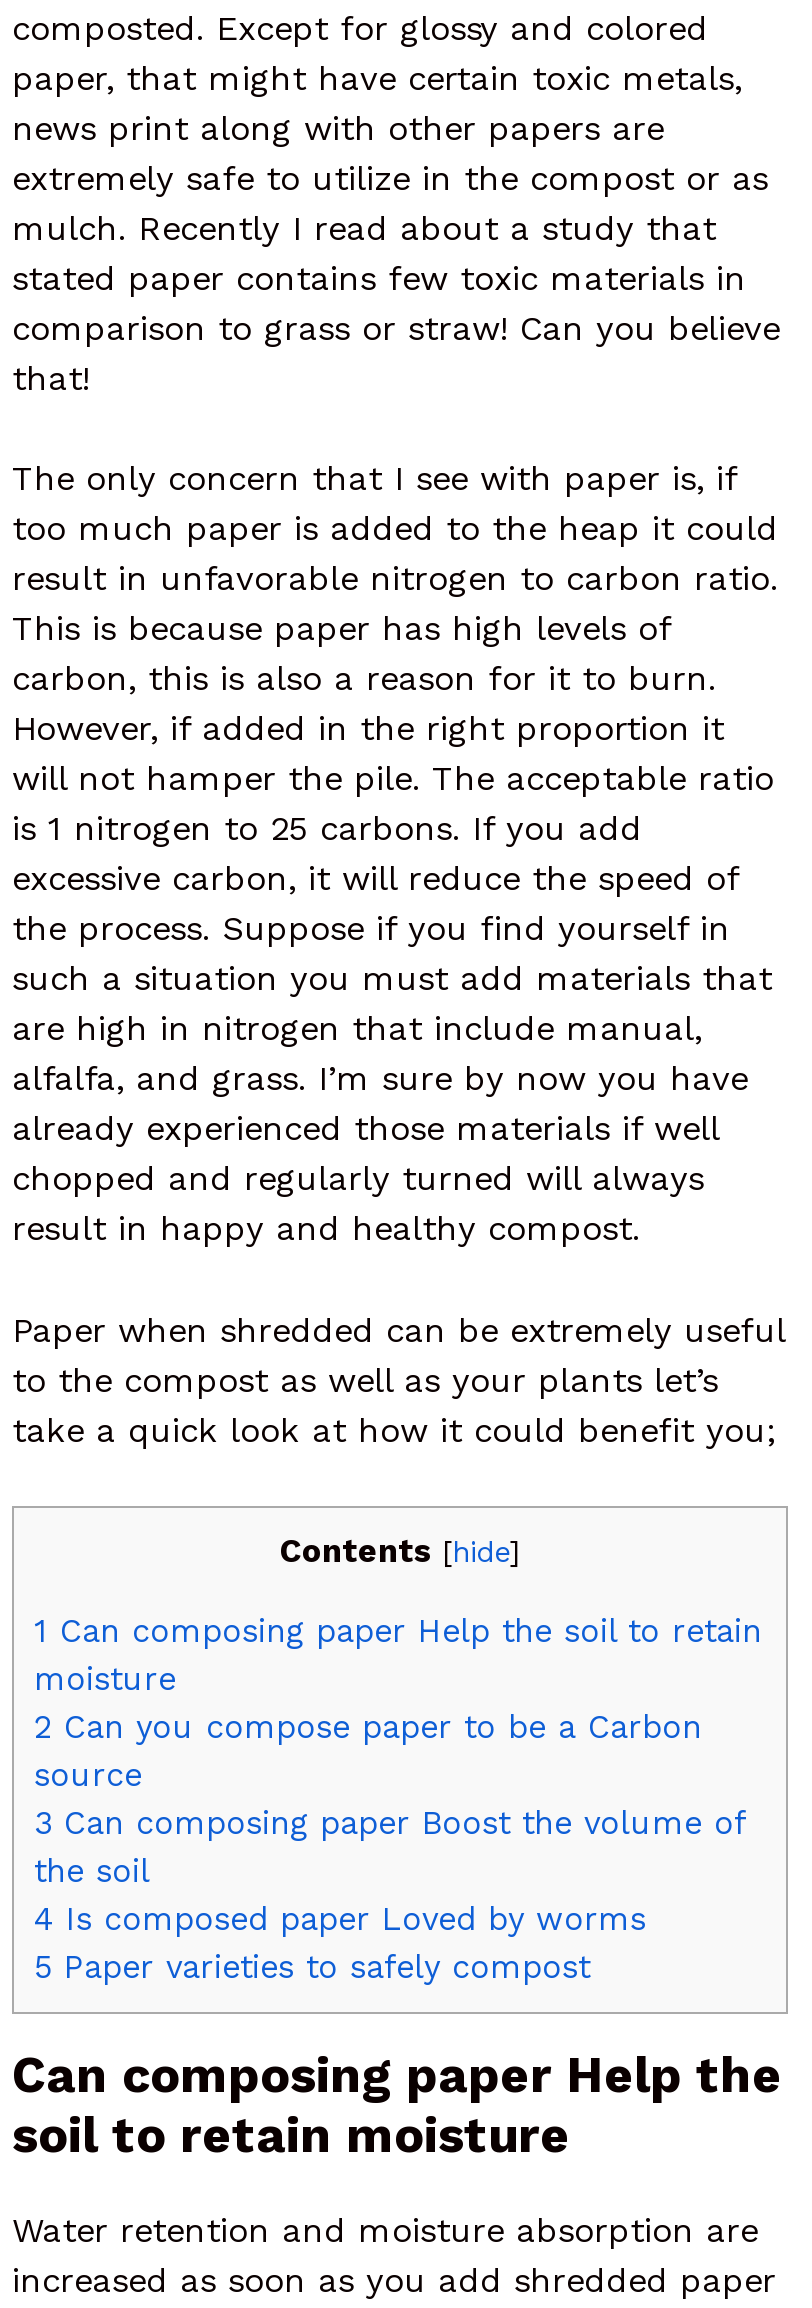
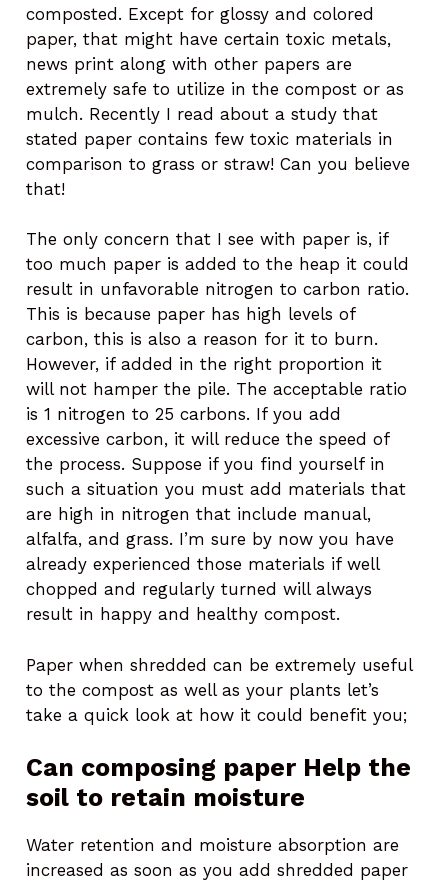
[34,1532,762,1986] Contents [hide] | 1 Can composing paper Help the soil to retain | moisture | 2 Can you compose paper to be a Carbon | source | 3 Can composing paper Boost the volume of | the soil | 4 Is composed paper Loved by worms | 5 Paper varieties to safely compost -> none

